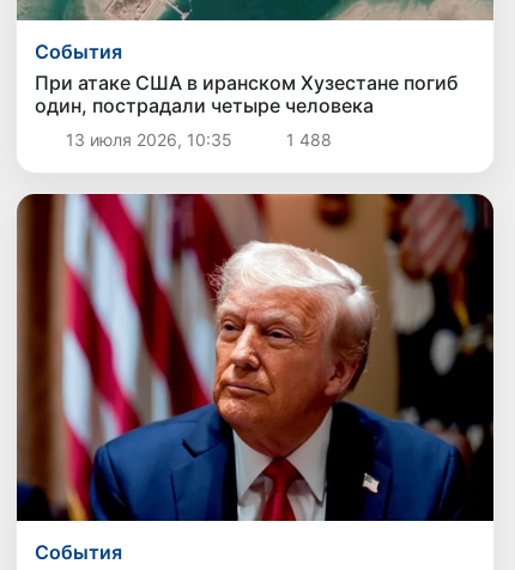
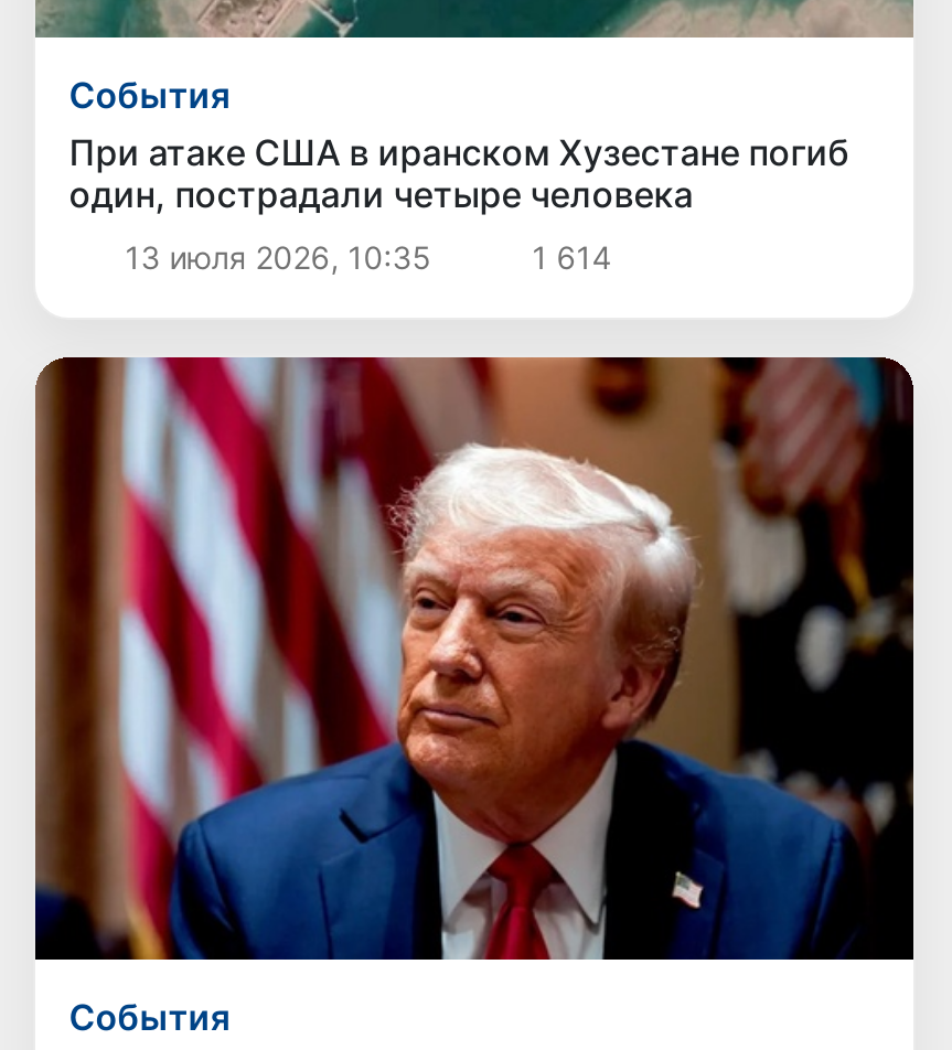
[282,129,332,149] 1 488 -> [523,238,612,275] 1 614

